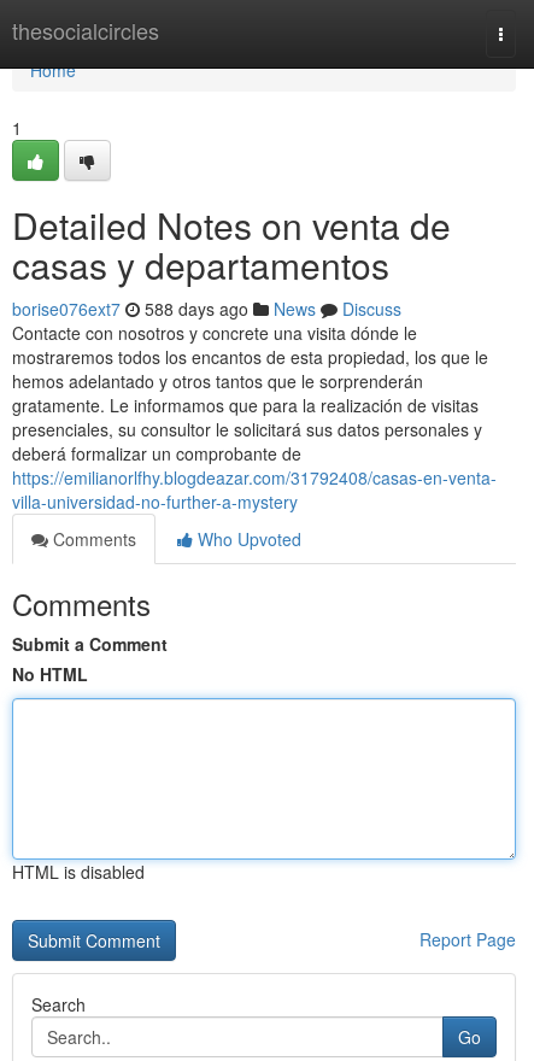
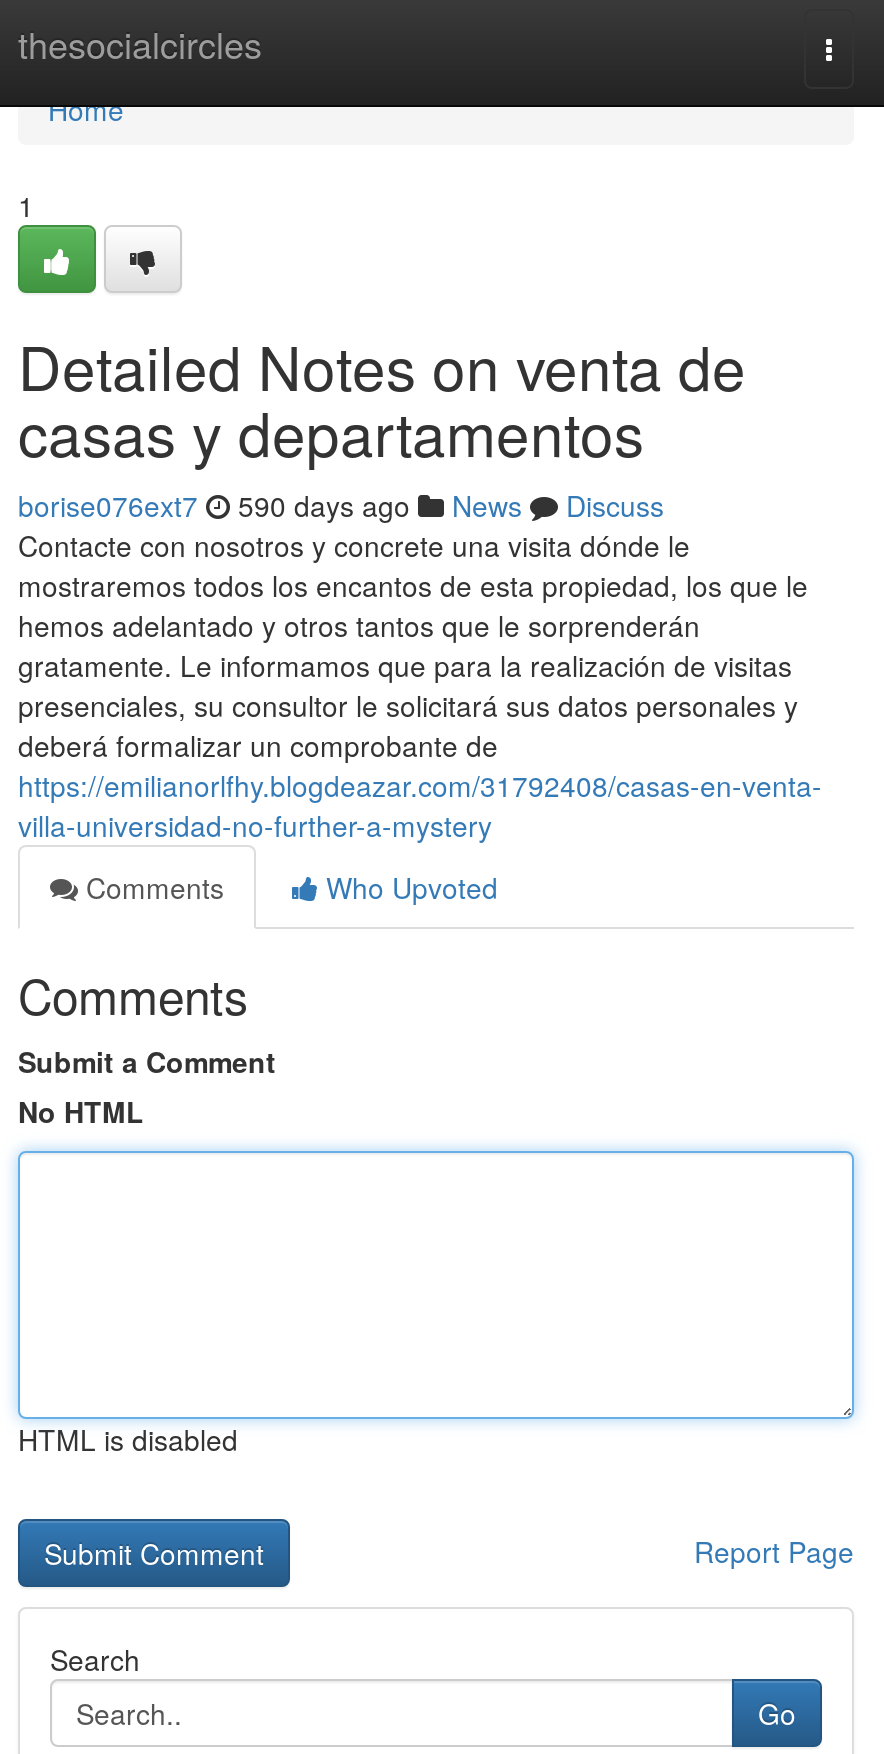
[12,297,401,321] borise076ext7 588 days ago News Discuss -> [18,485,664,525] borise076ext7 590 days ago News Discuss

